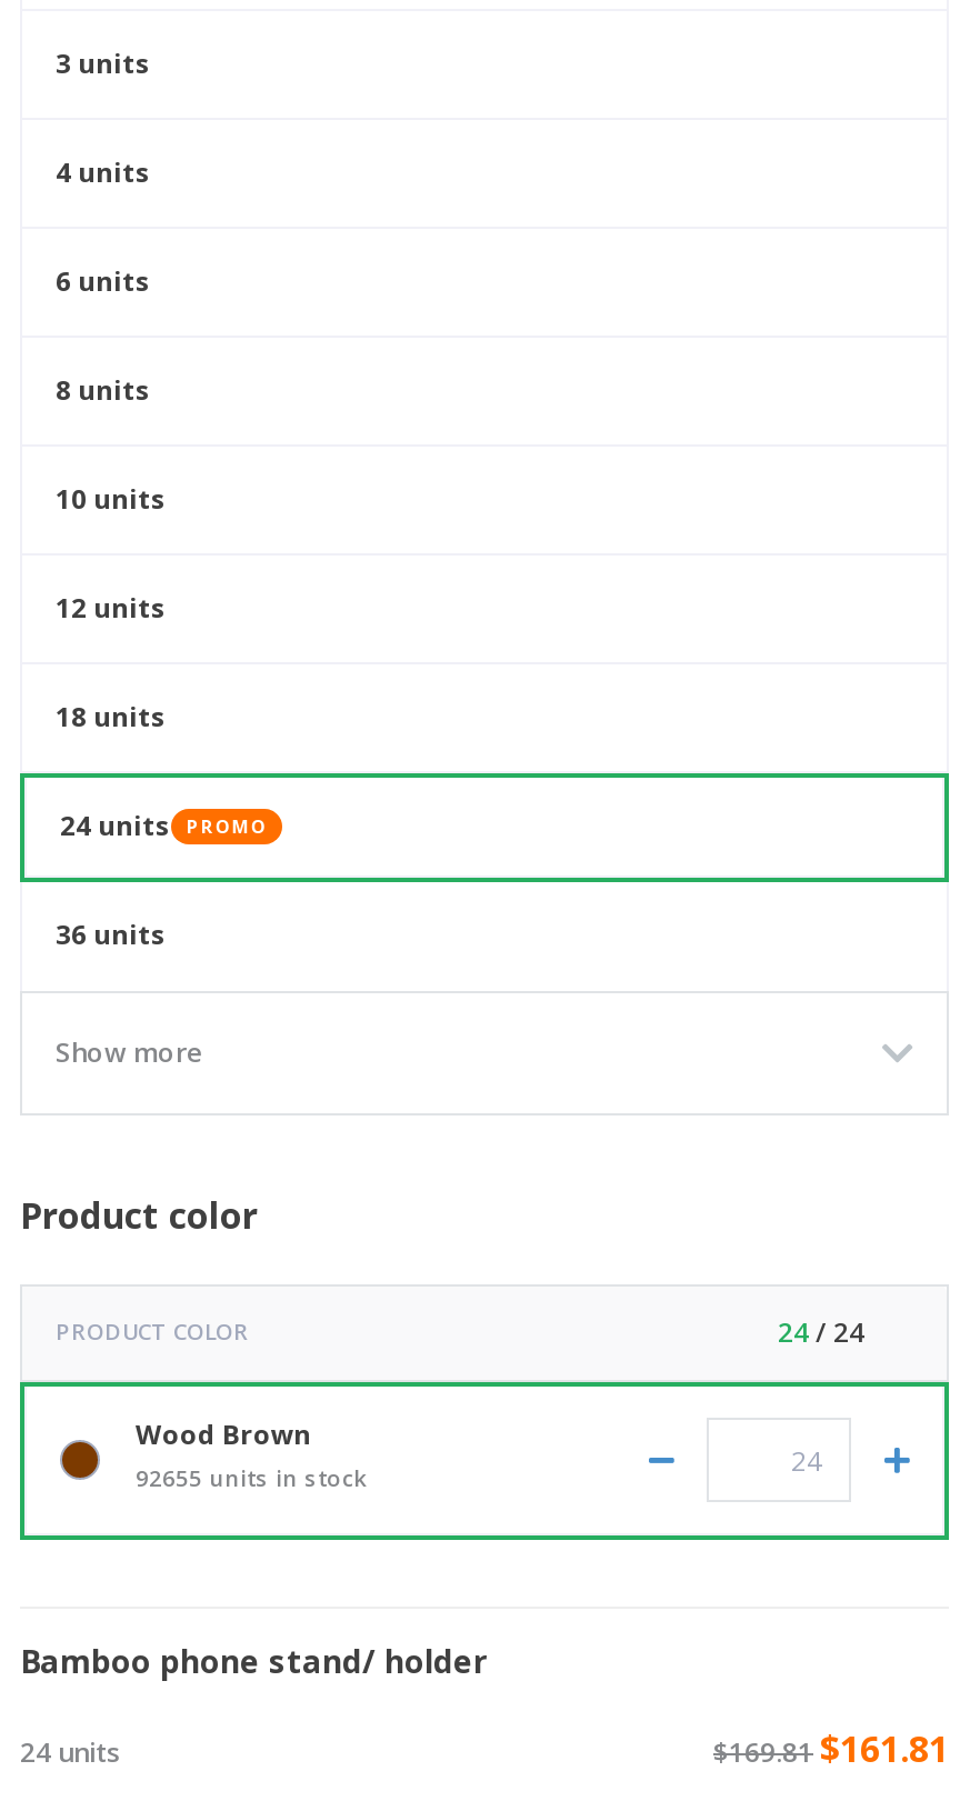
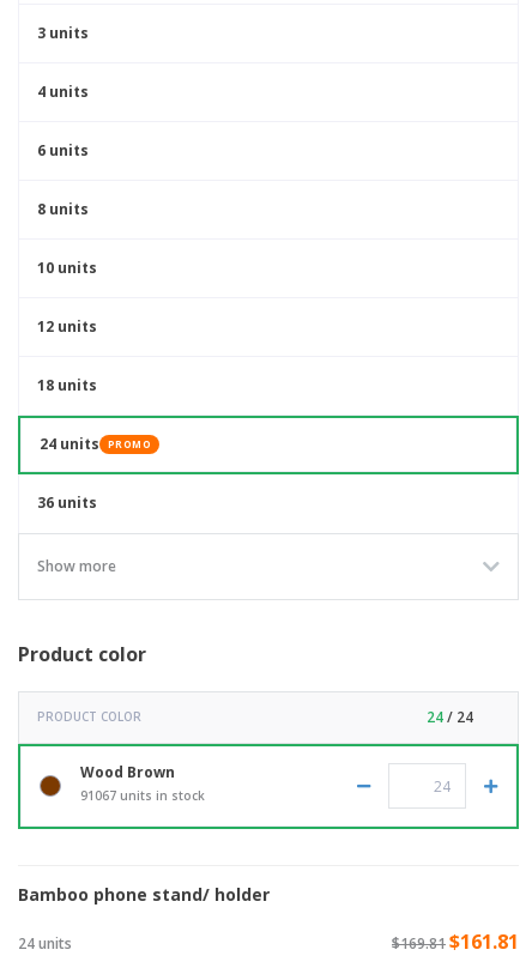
[136,1463,367,1494] 92655 units in stock -> [80,788,205,804] 91067 units in stock

